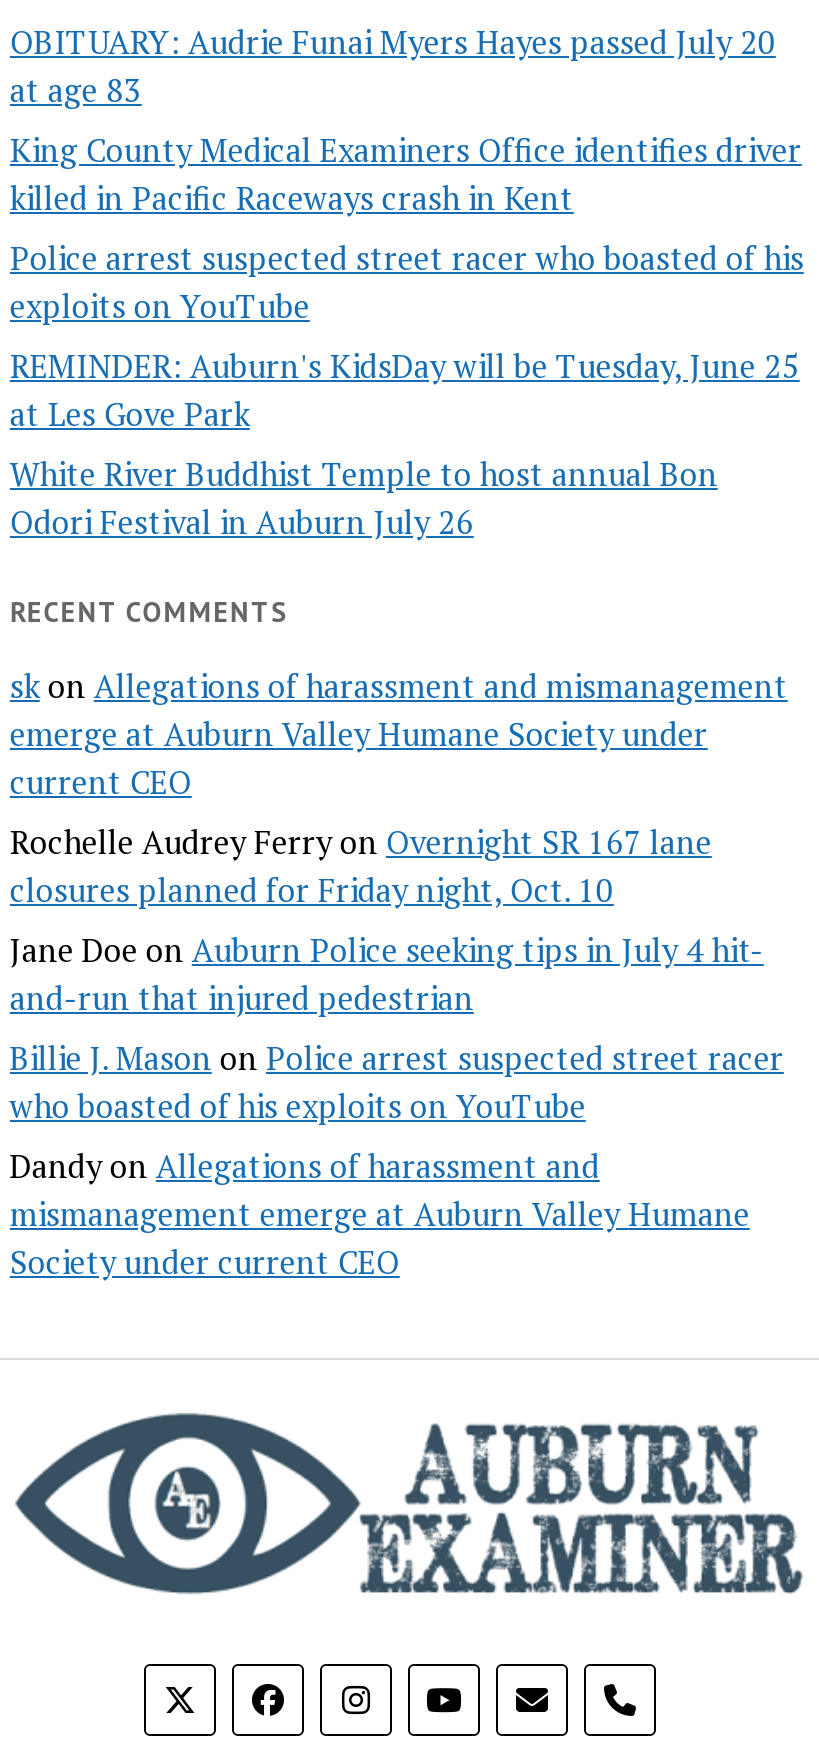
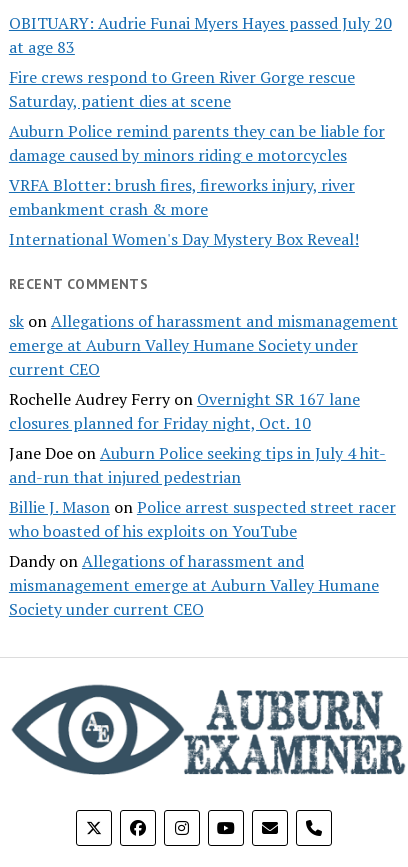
[10,128,804,544] King County Medical Examiners Office identifies driver | killed in Pacific Raceways crash in Kent | Police arrest suspected street racer who boasted of his | exploits on YouTube | REMINDER: Auburn's KidsDay will be Tuesday, June 25 | at Les Gove Park | White River Buddhist Temple to host annual Bon | Odori Festival in Auburn July 26 -> [9,66,385,250] Fire crews respond to Green River Gorge rescue | Saturday, patient dies at scene | Auburn Police remind parents they can be liable for | damage caused by minors riding e motorcycles | VRFA Blotter: brush fires, fireworks injury, river | embankment crash & more | International Women's Day Mystery Box Reveal!

